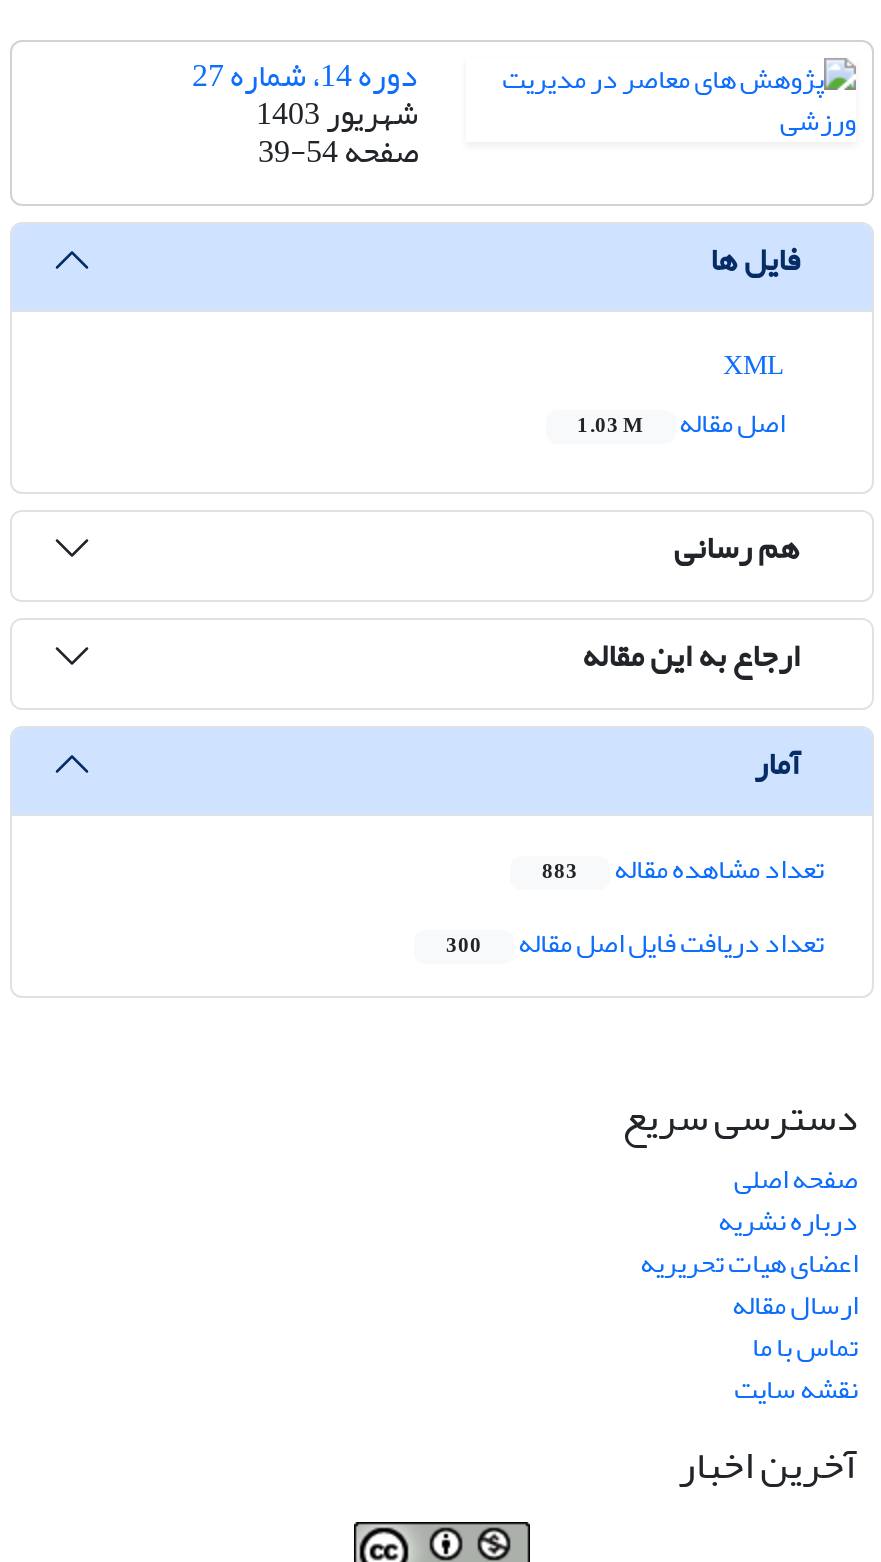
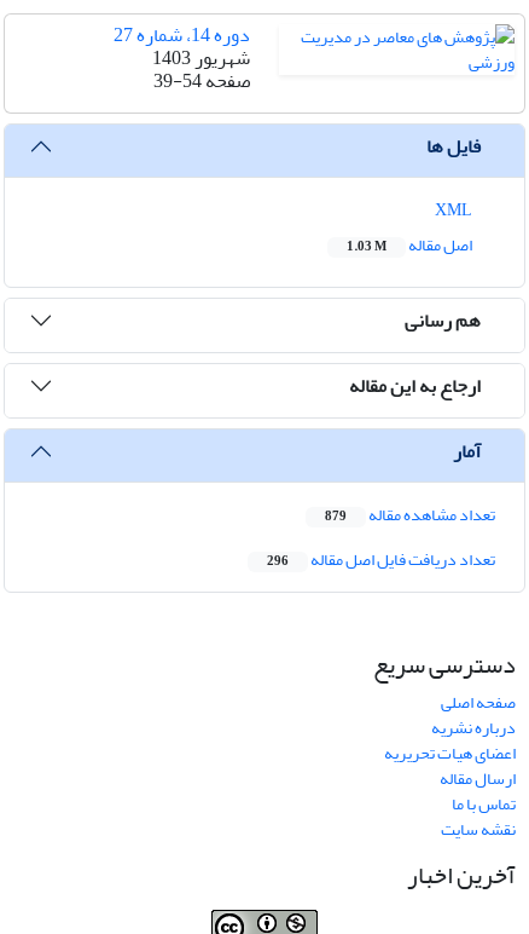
[542,843,824,897] تعداد مشاهده مقاله 883 -> [325,499,495,532] تعداد مشاهده مقاله 879
[446,917,824,971] تعداد دریافت فایل اصل مقاله 300 -> [267,544,495,576] تعداد دریافت فایل اصل مقاله 296

